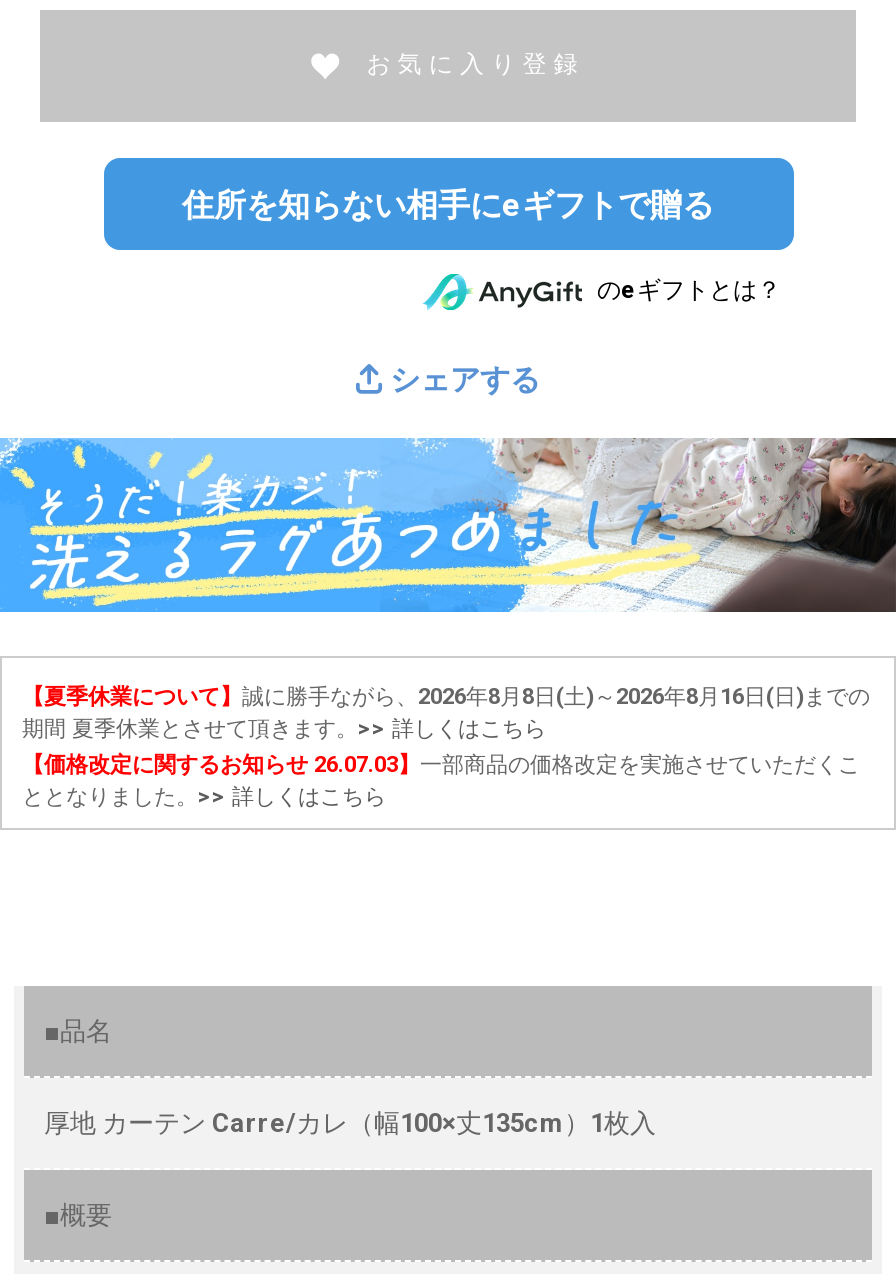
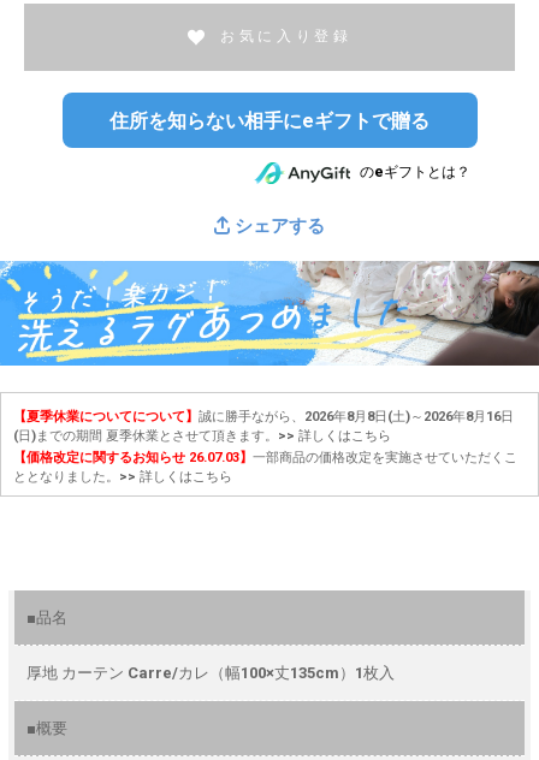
[22,683,870,741] 【夏季休業について】誠に勝手ながら、2026年8月8日(土)～2026年8月16日(日)までの | 期間 夏季休業とさせて頂きます。>> 詳しくはこちら -> [13,408,514,443] 【夏季休業についてについて】誠に勝手ながら、2026年8月8日(土)～2026年8月16日 | (日)までの期間 夏季休業とさせて頂きます。>> 詳しくはこちら

